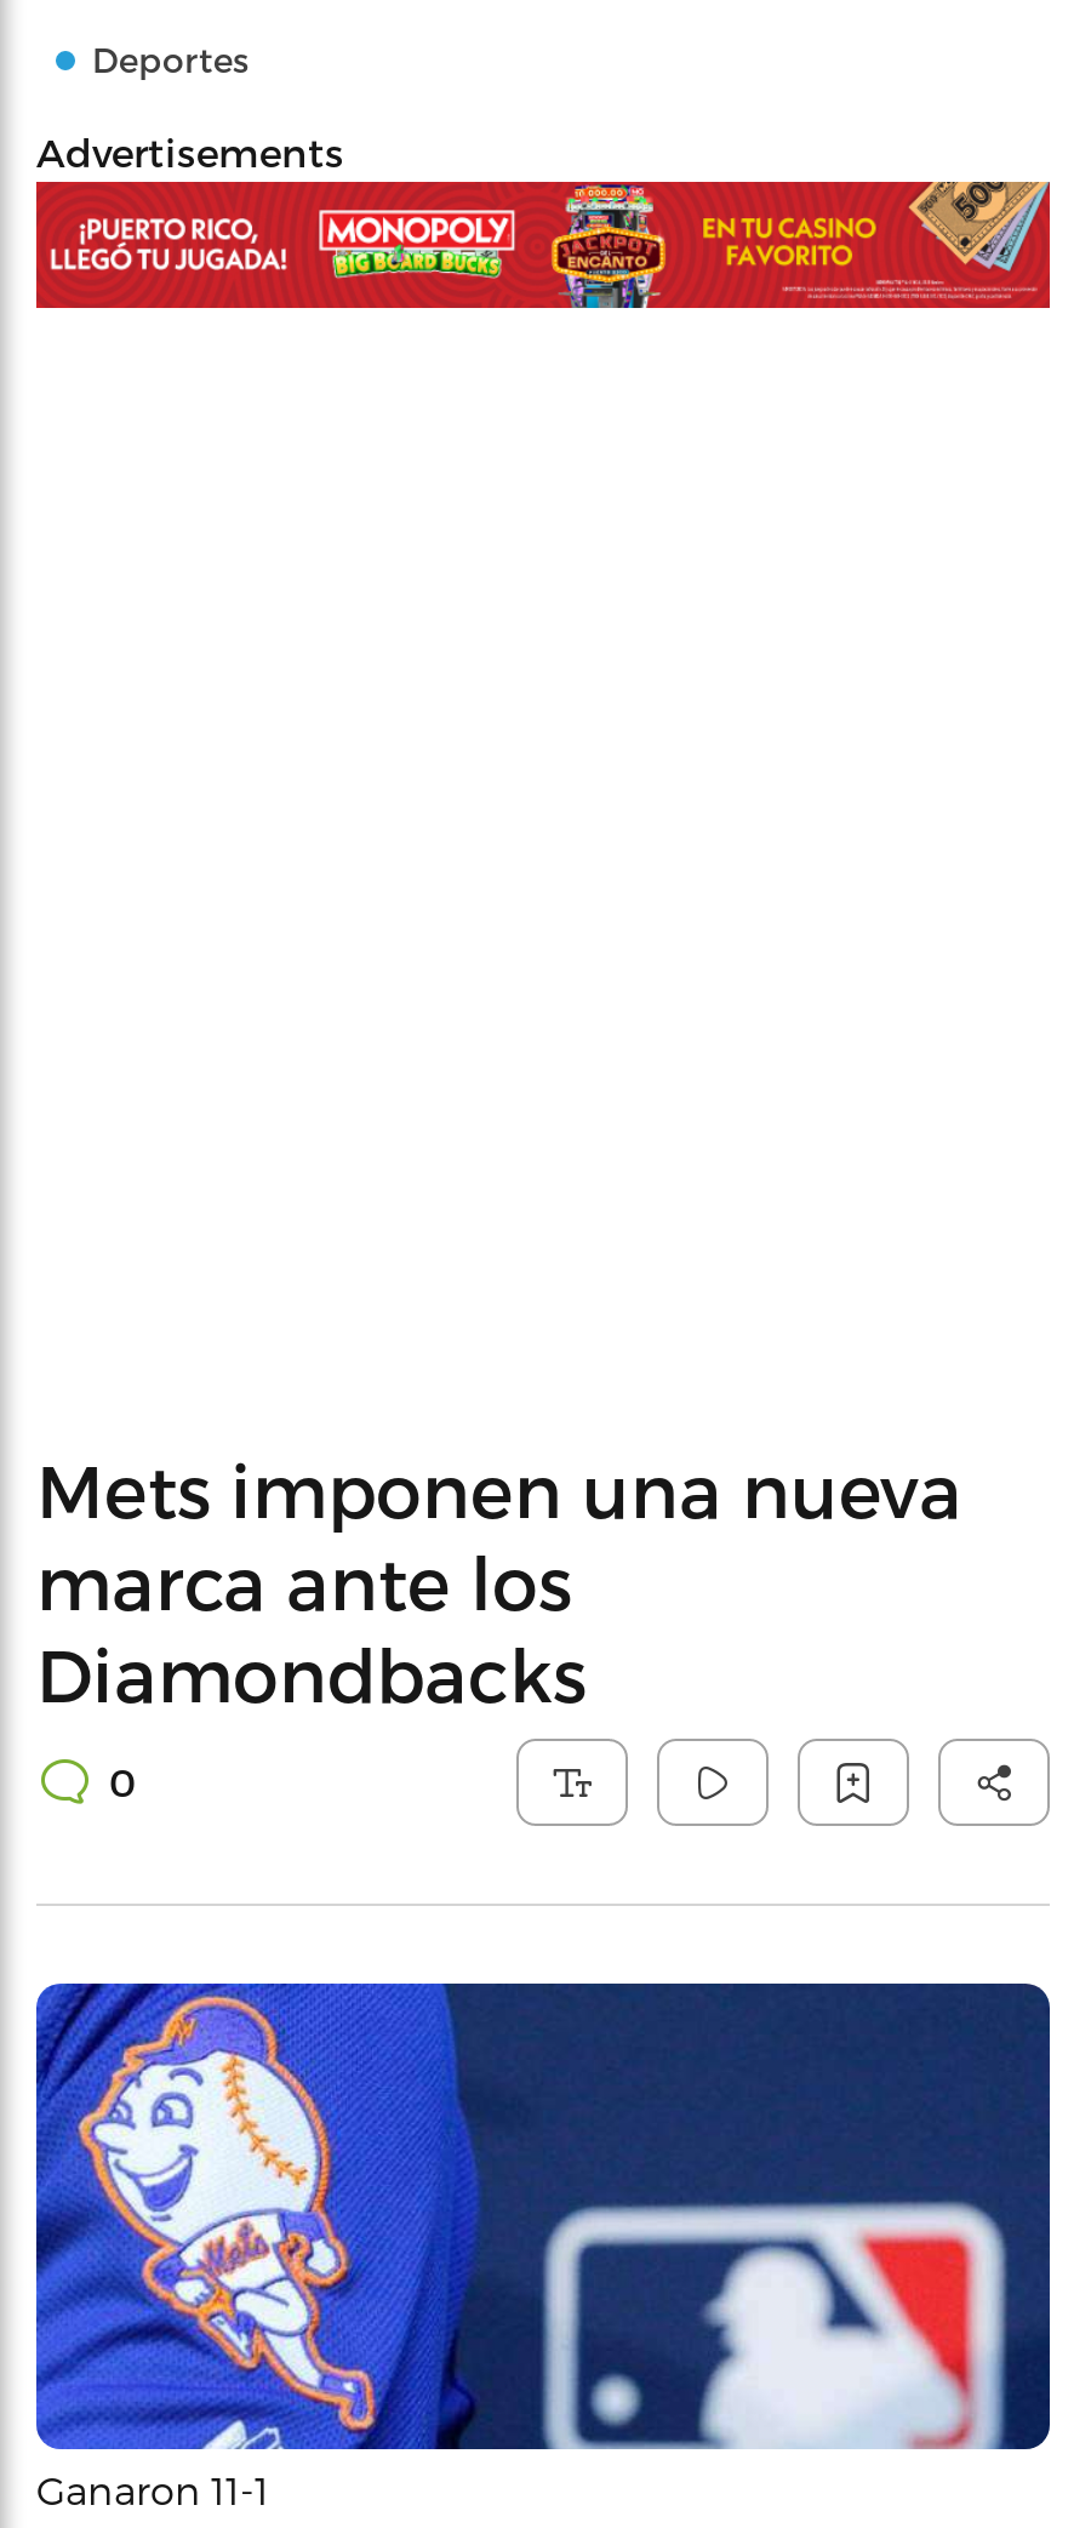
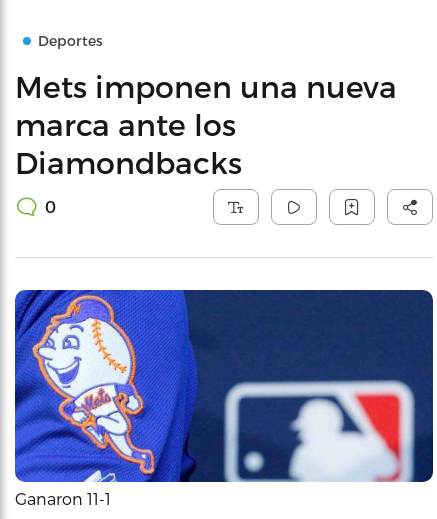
[36,129,344,175] Advertisements -> none
[34,179,1052,310] [image] -> none

